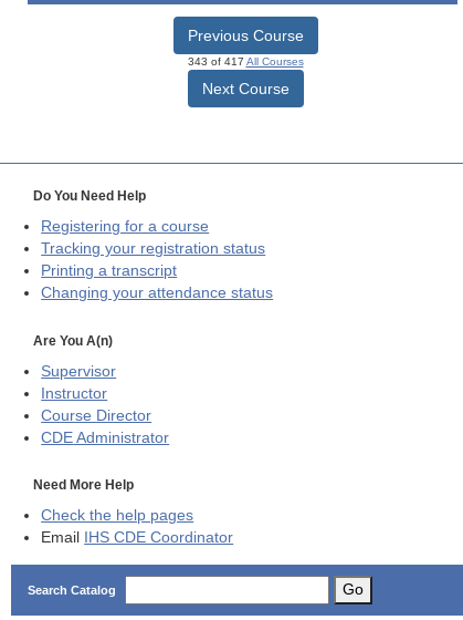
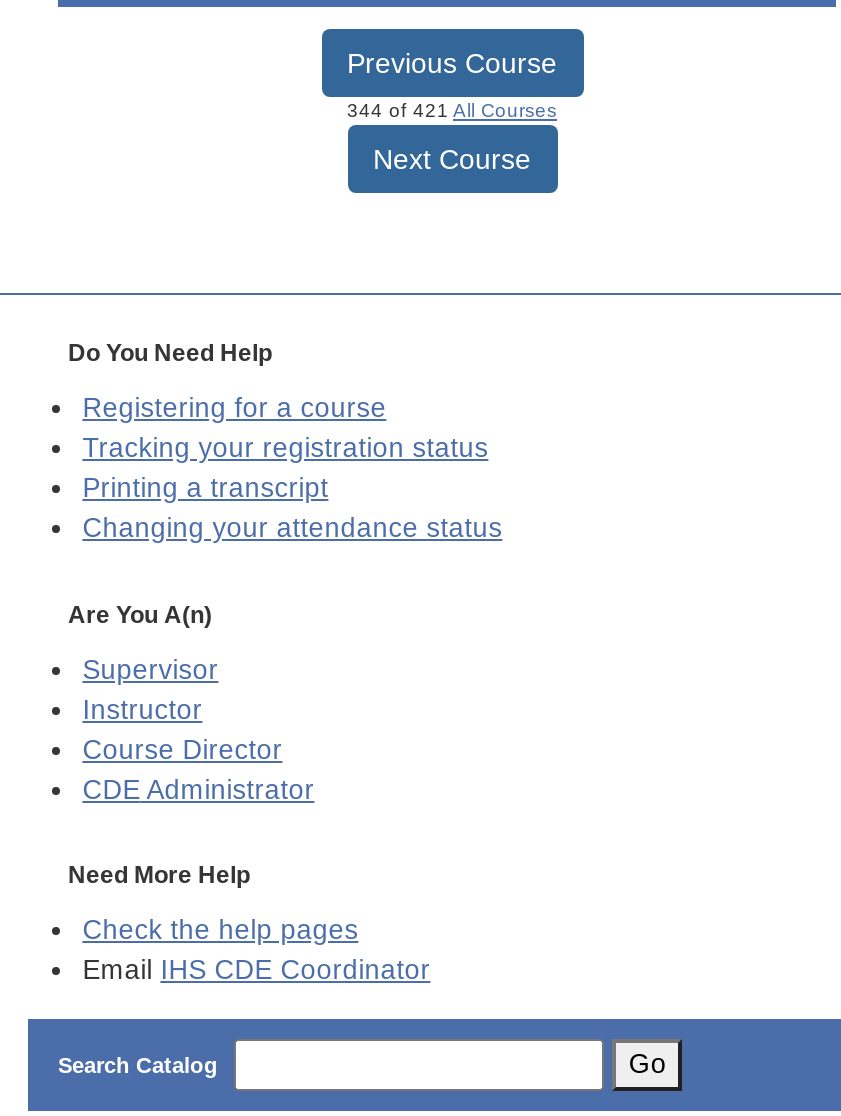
[187,55,303,67] 343 of 417All Courses -> [347,99,557,121] 344 of 421All Courses

